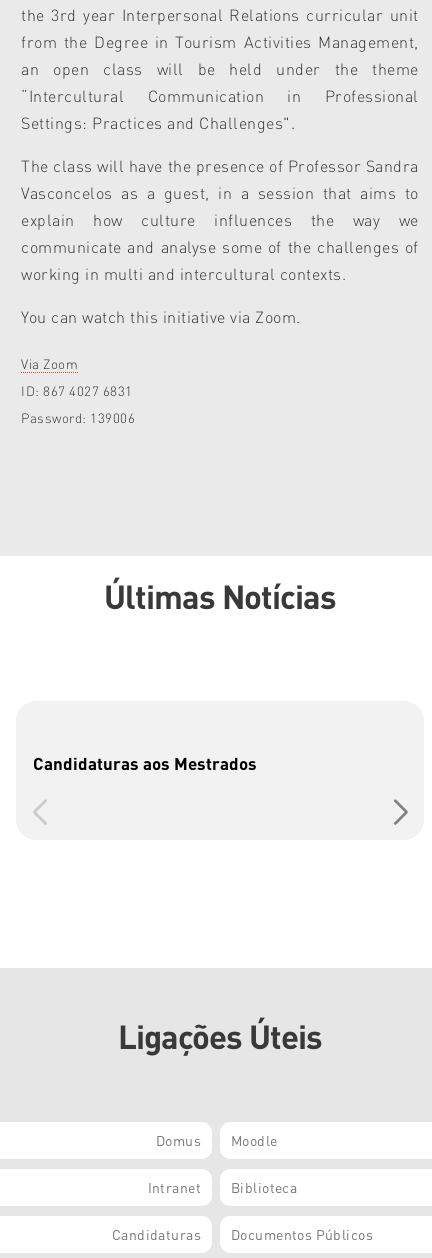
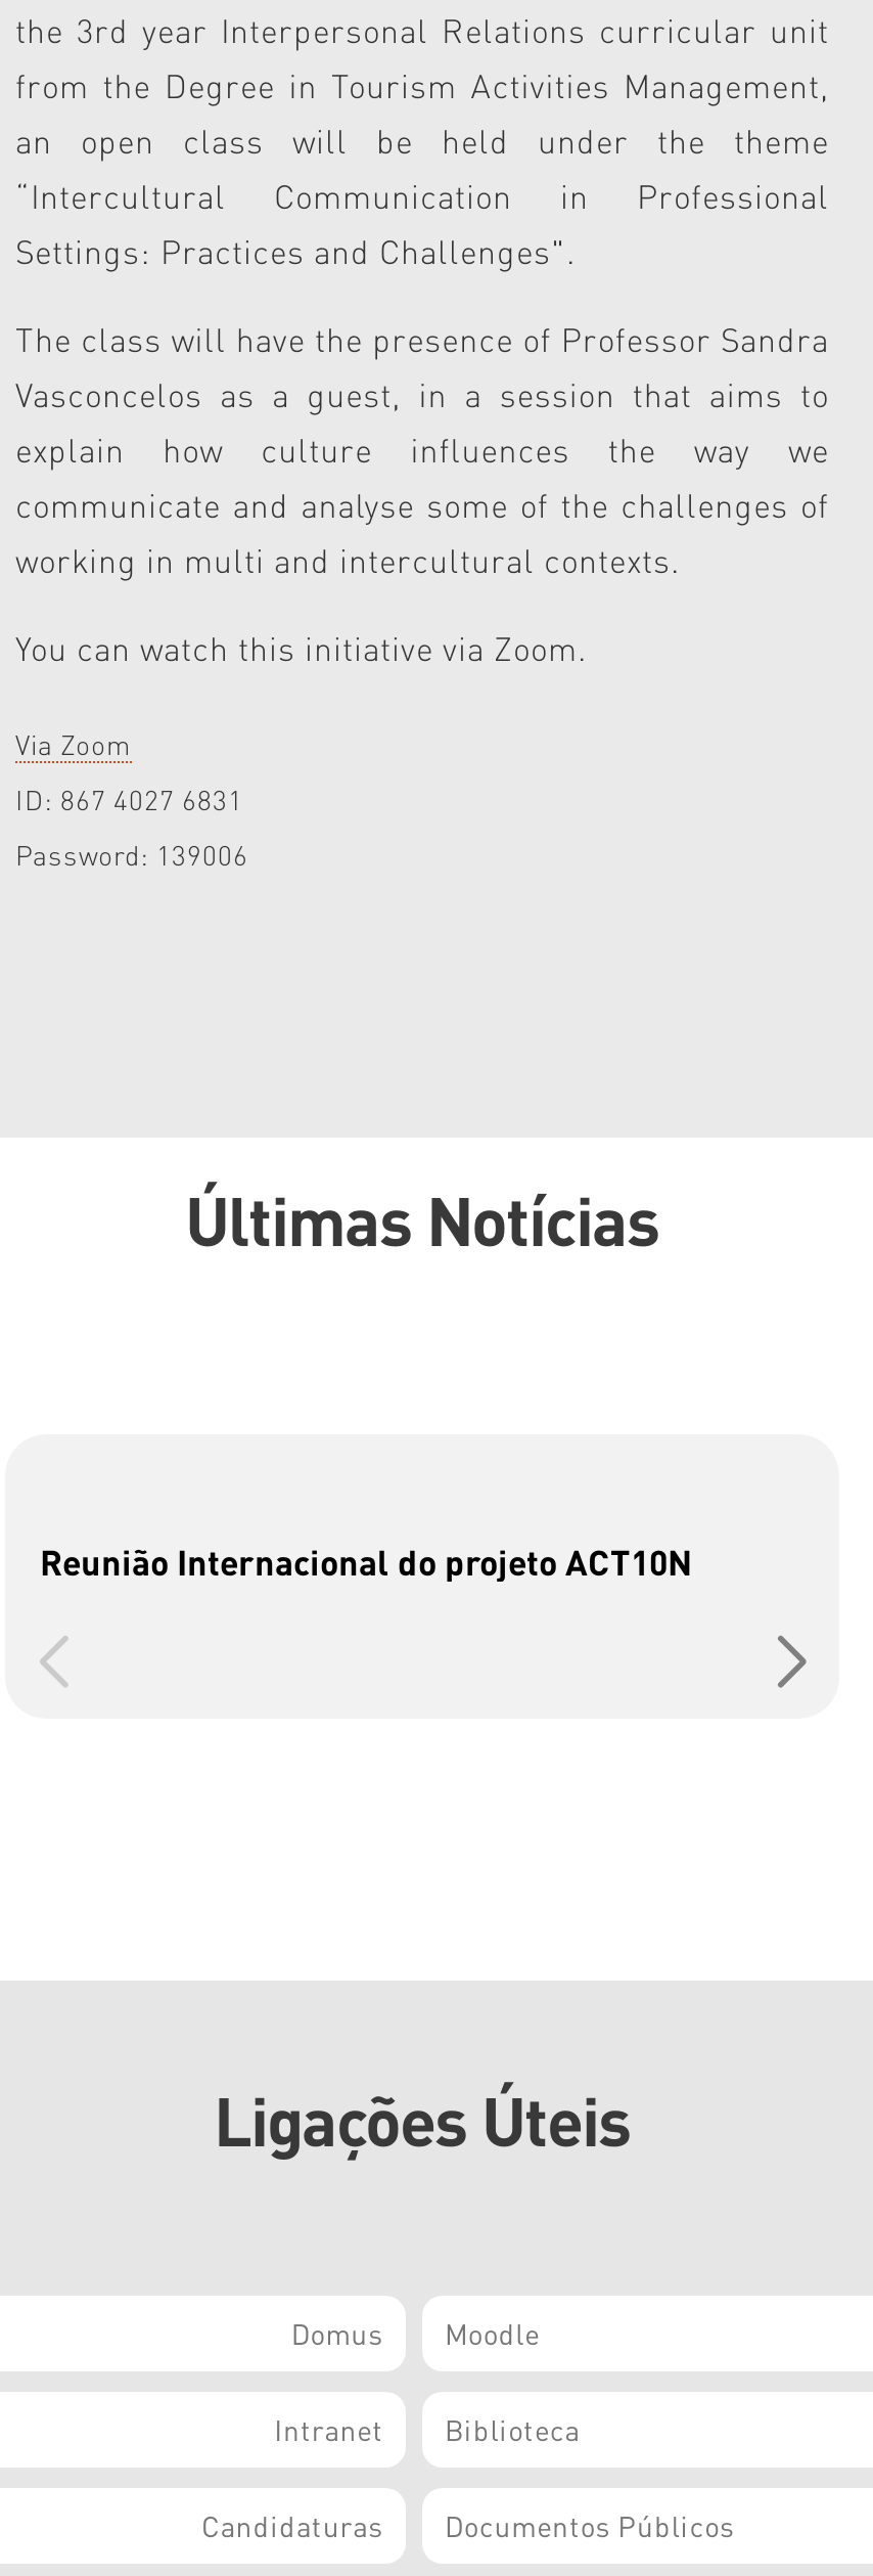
[33,752,257,774] Candidaturas aos Mestrados -> [40,1538,692,1583] Reunião Internacional do projeto ACT10N

